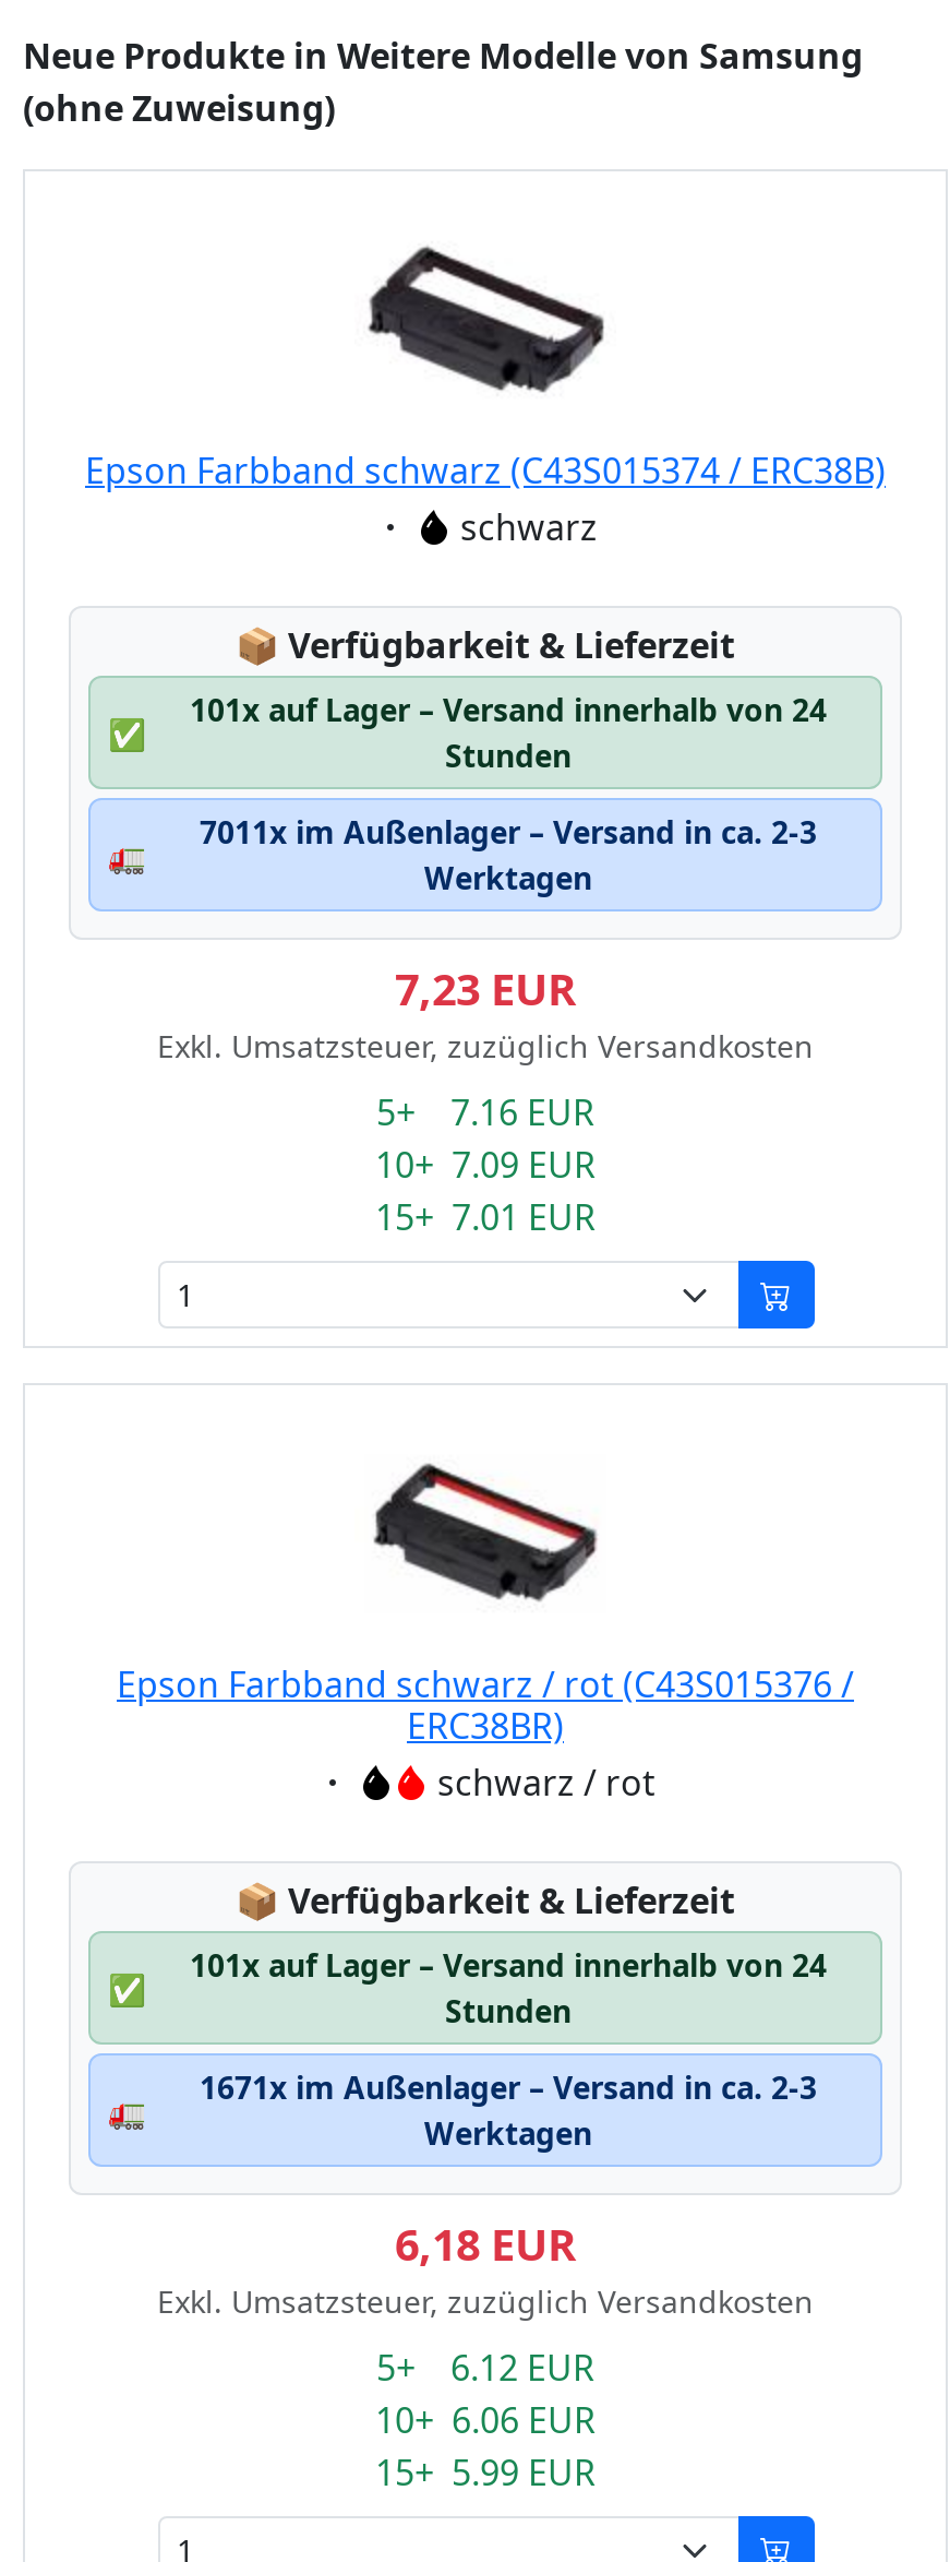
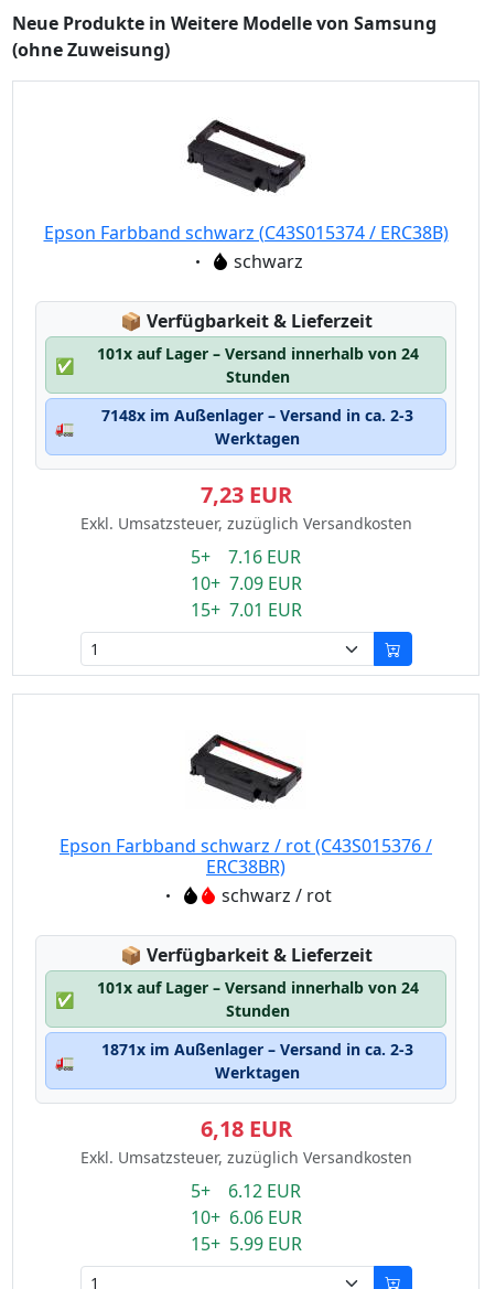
[200,811,817,853] 7011x im Außenlager – Versand in ca. 2-3 -> [101,405,413,426] 7148x im Außenlager – Versand in ca. 2-3
[200,2066,817,2108] 1671x im Außenlager – Versand in ca. 2-3 -> [101,1039,413,1060] 1871x im Außenlager – Versand in ca. 2-3

